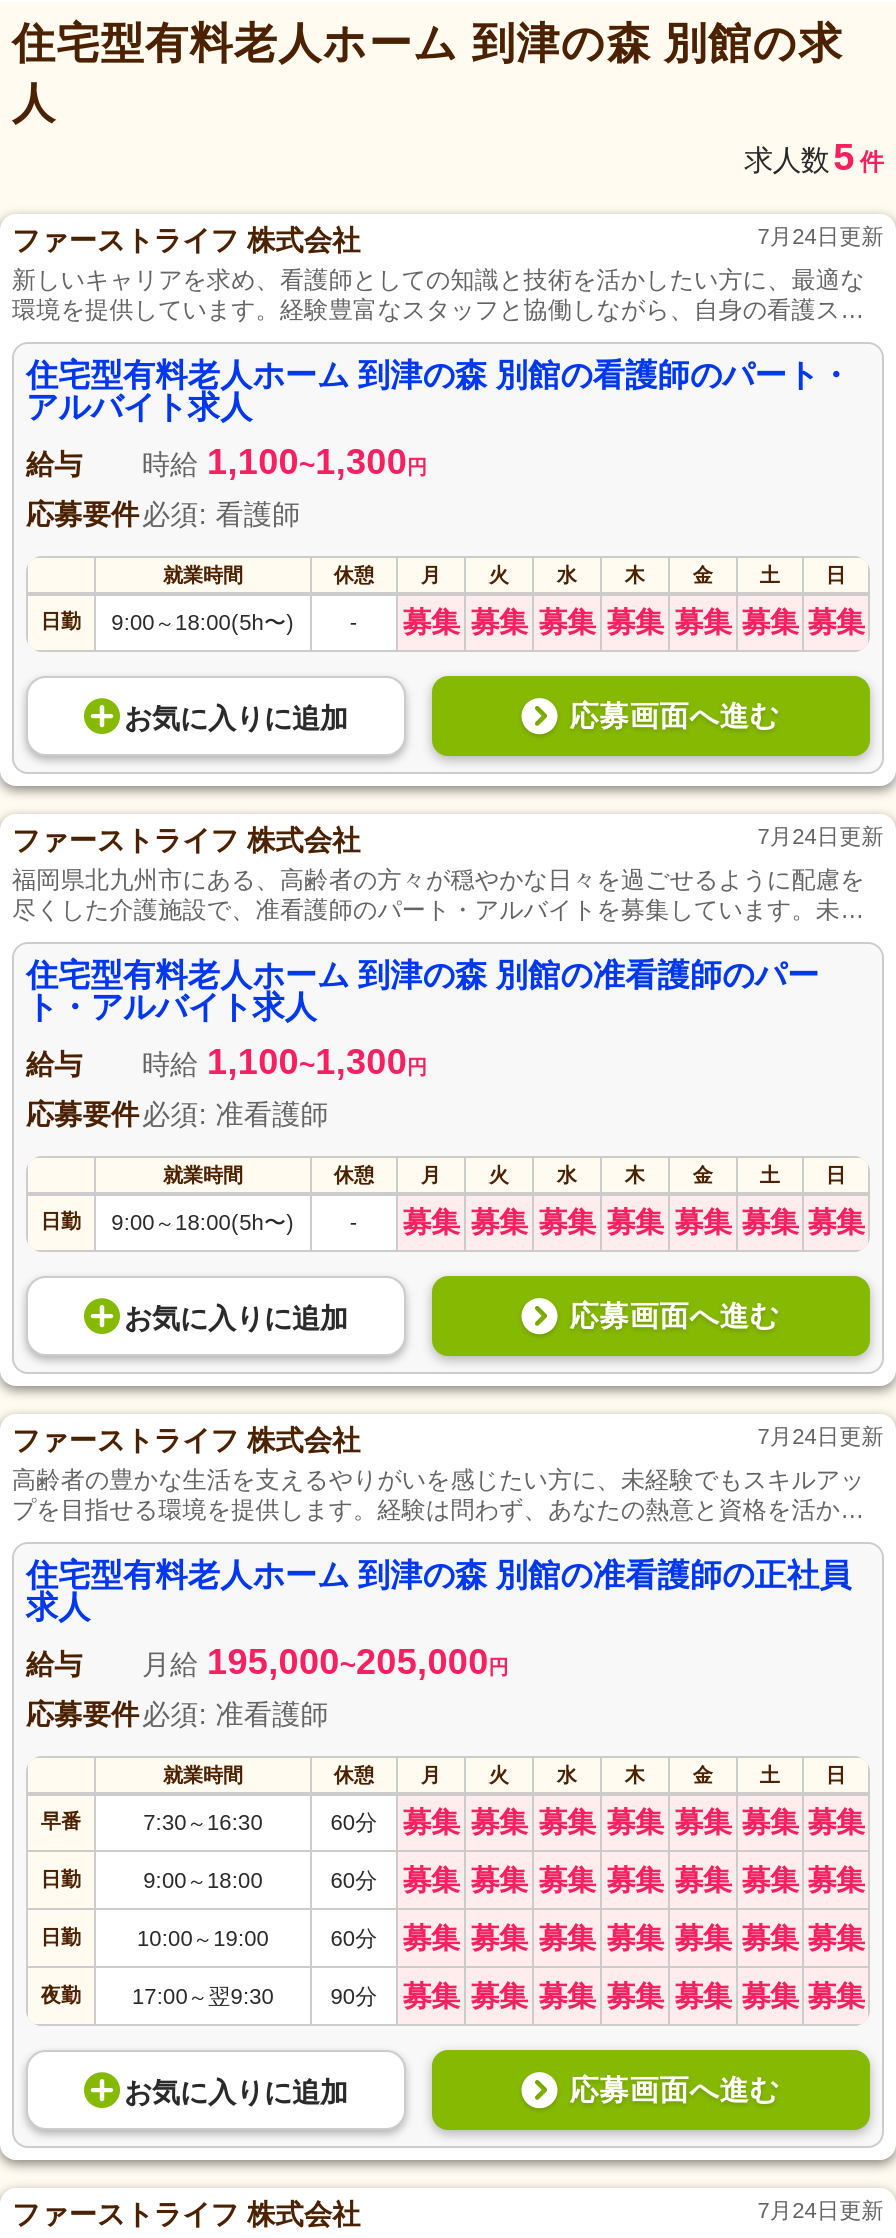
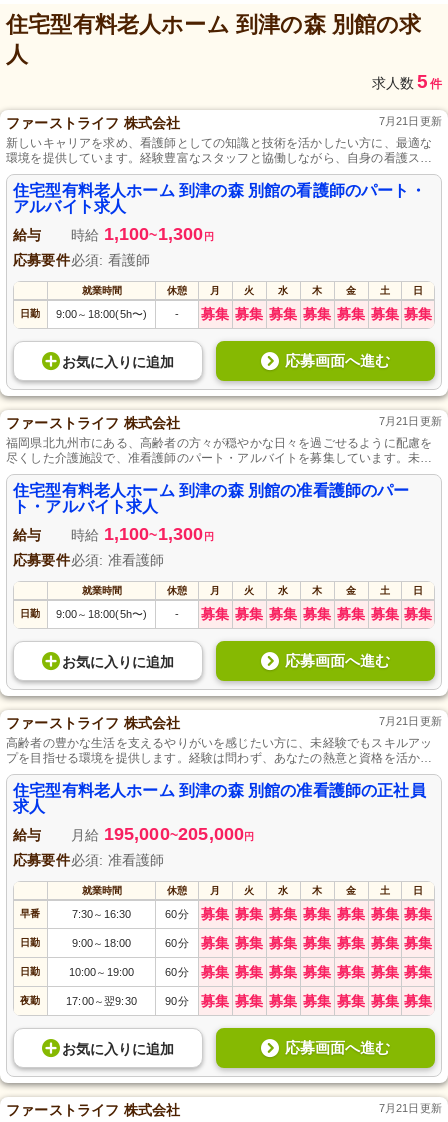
[757,224,884,248] 7月24日更新 -> [379,115,442,127] 7月21日更新
[757,824,884,848] 7月24日更新 -> [379,415,442,427] 7月21日更新
[757,1424,884,1448] 7月24日更新 -> [379,715,442,727] 7月21日更新
[757,2198,884,2222] 7月24日更新 -> [379,1102,442,1114] 7月21日更新

